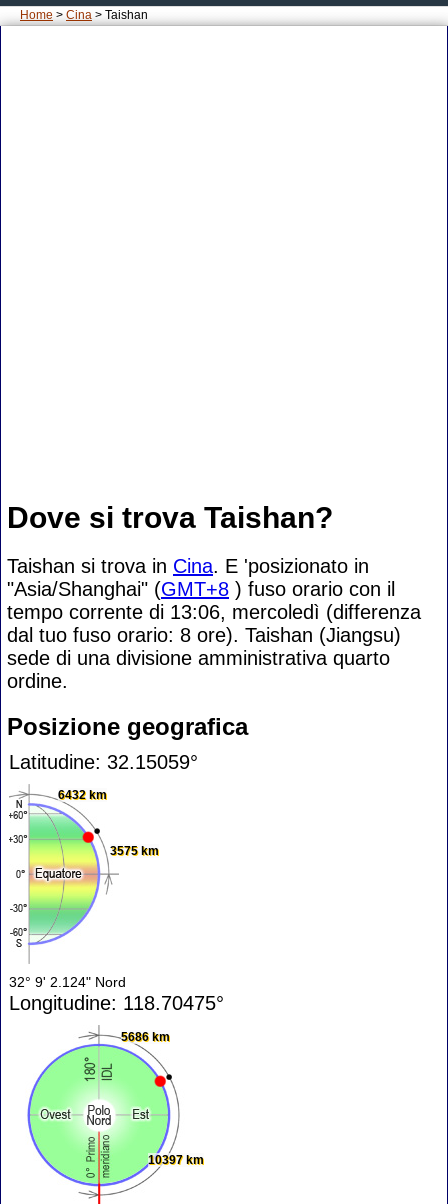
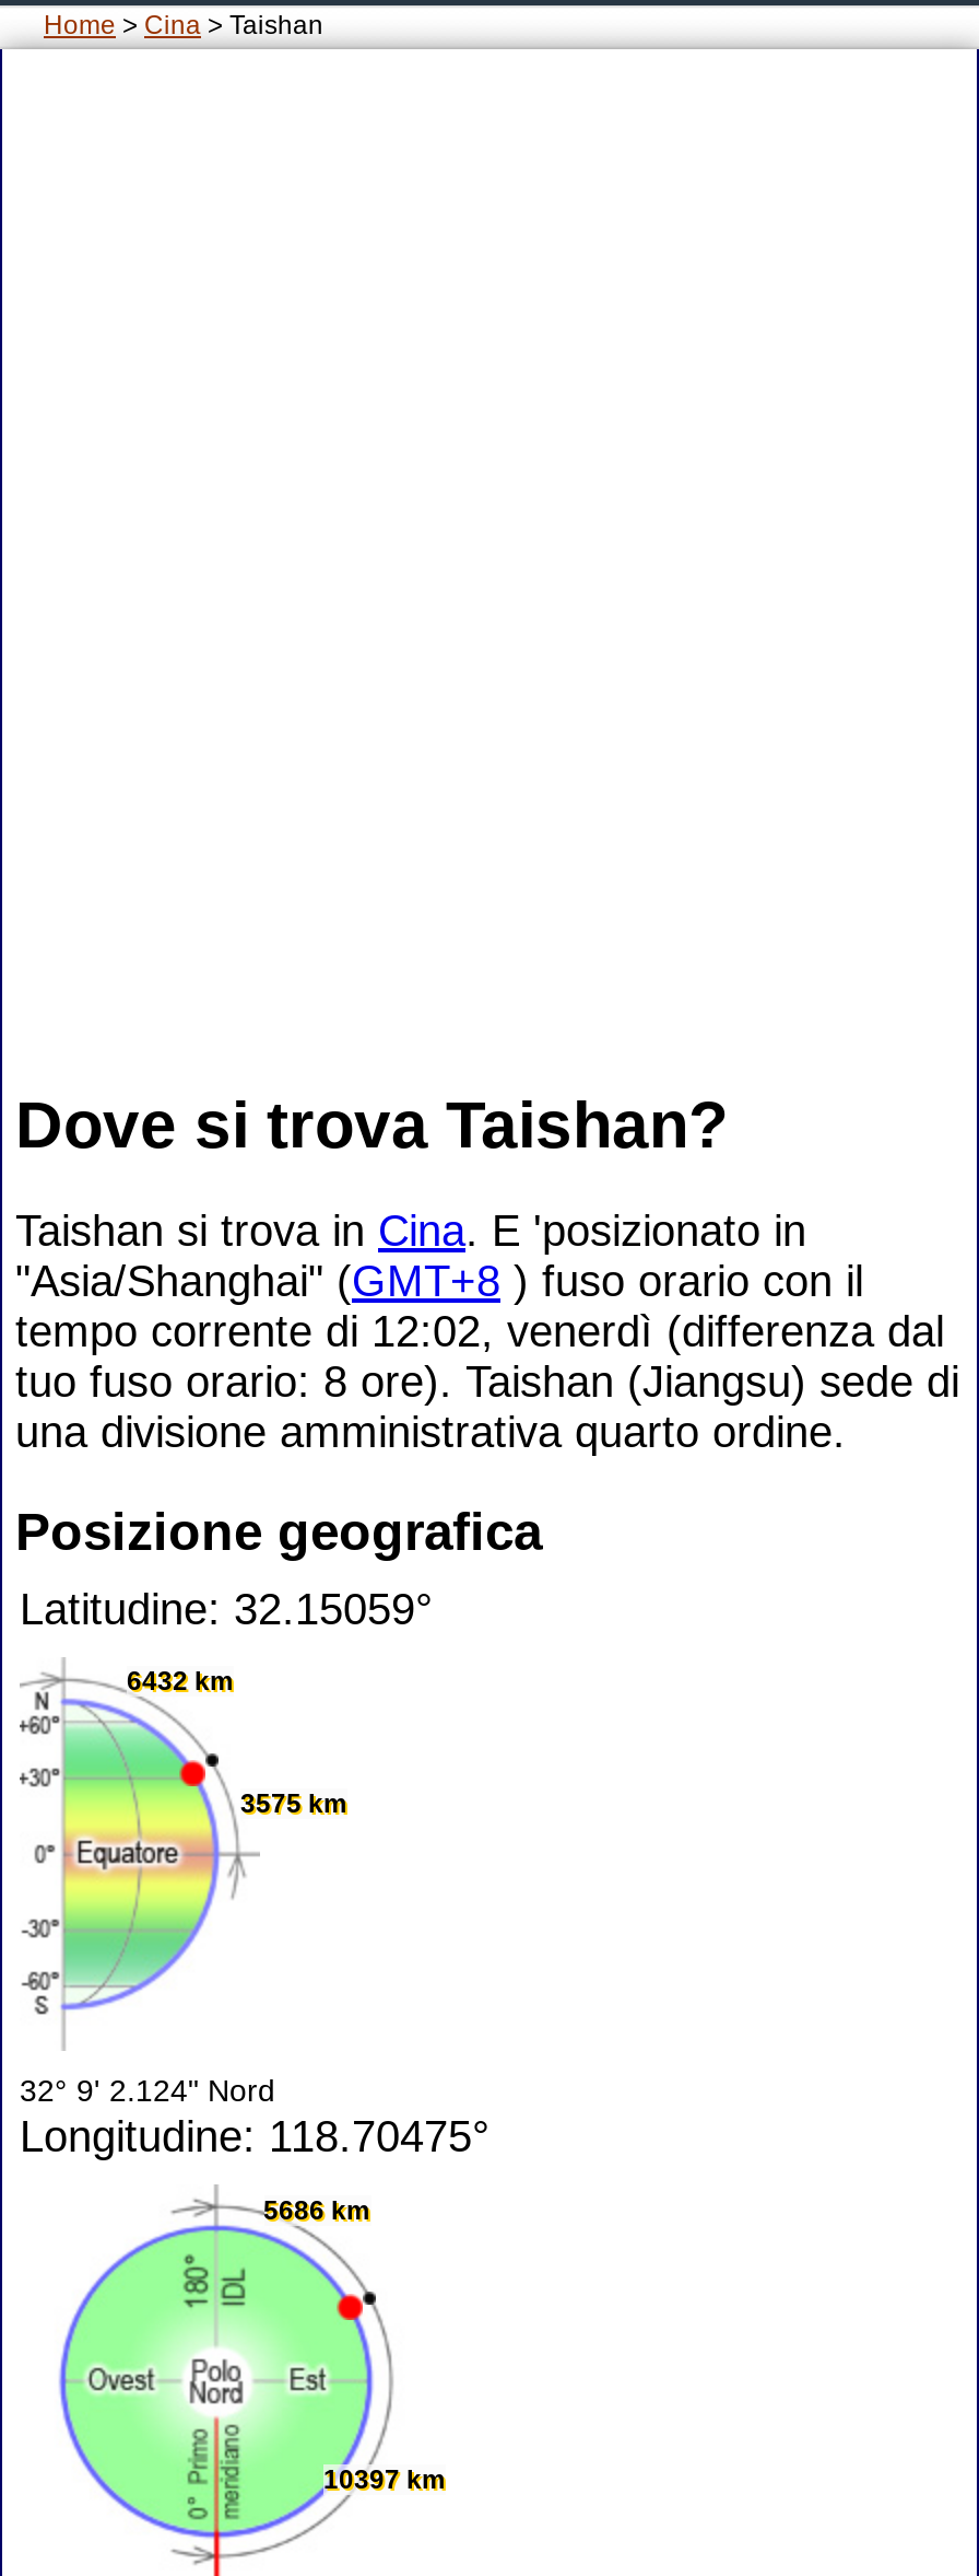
[7,601,421,692] tempo corrente di 13:06, mercoledì (differenza | dal tuo fuso orario: 8 ore). Taishan (Jiangsu) | sede di una divisione amministrativa quarto | ordine. -> [15,1307,959,1456] tempo corrente di 12:02, venerdì (differenza dal | tuo fuso orario: 8 ore). Taishan (Jiangsu) sede di | una divisione amministrativa quarto ordine.

